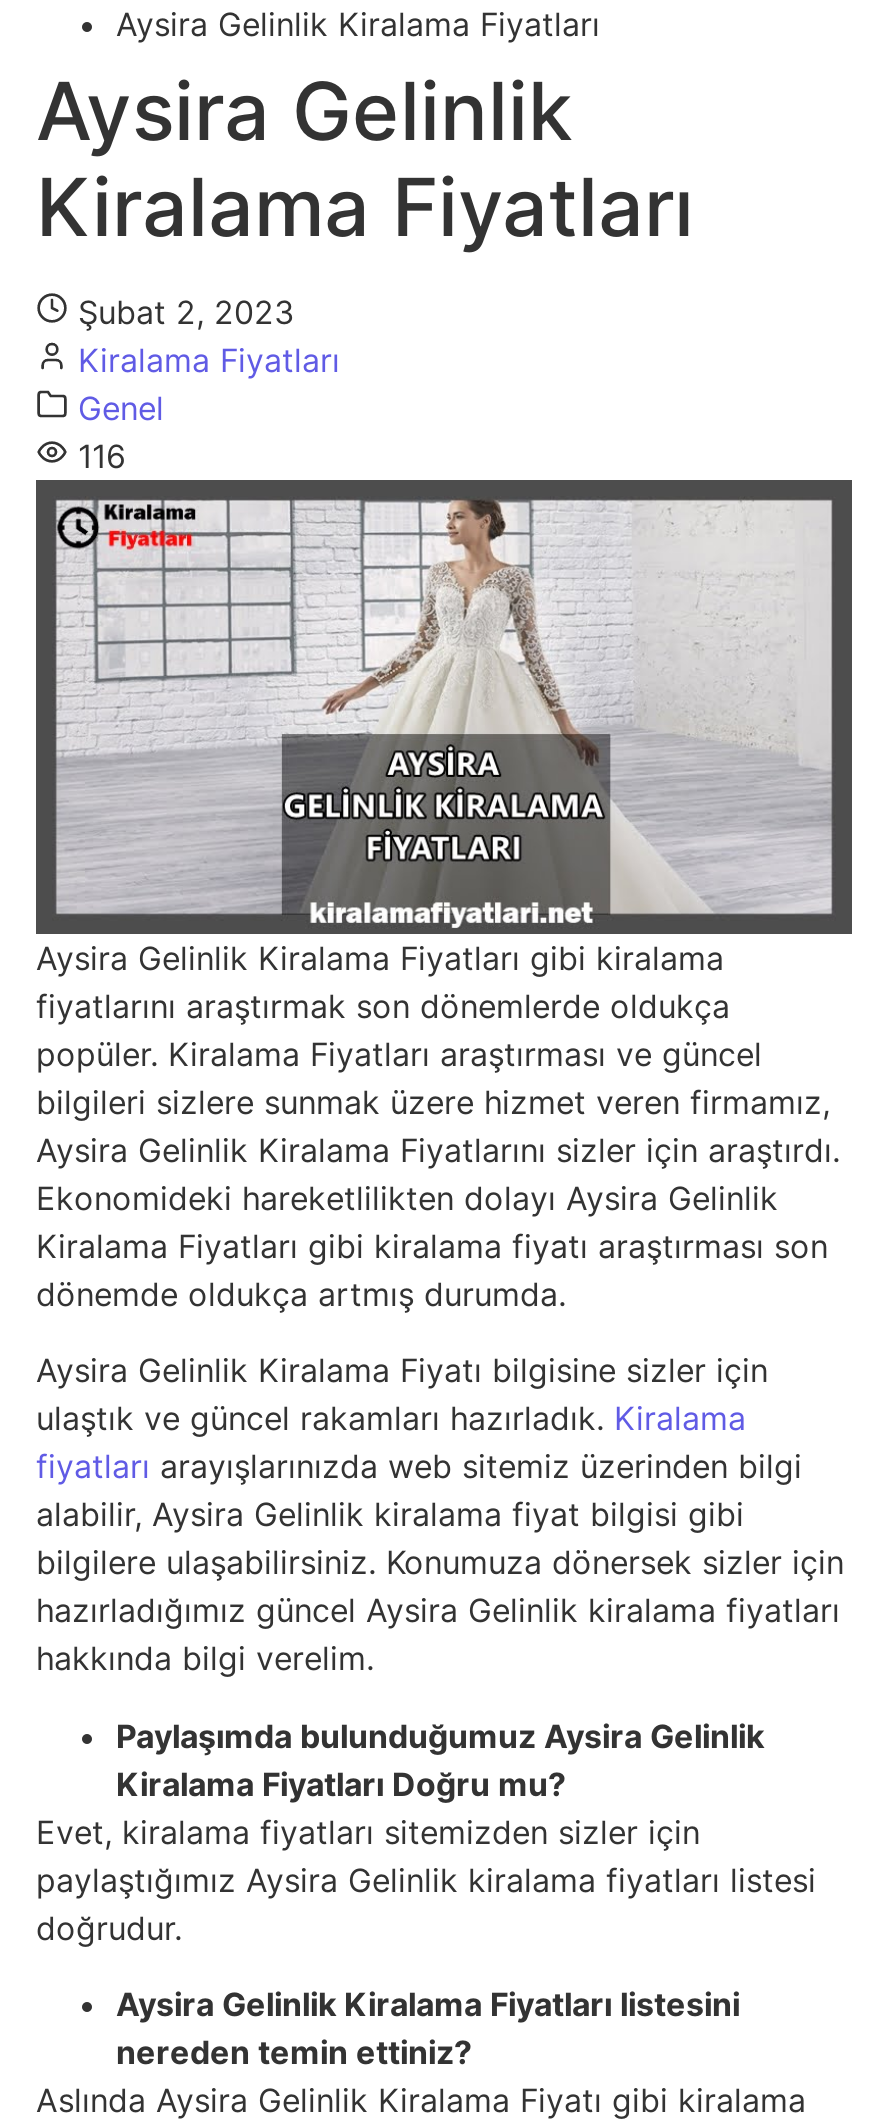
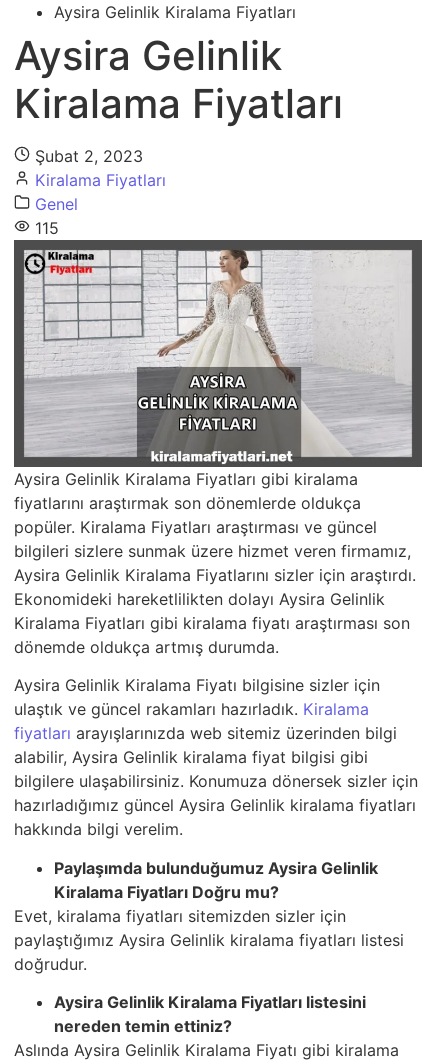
[78,436,126,476] 116 -> [35,218,59,238] 115

